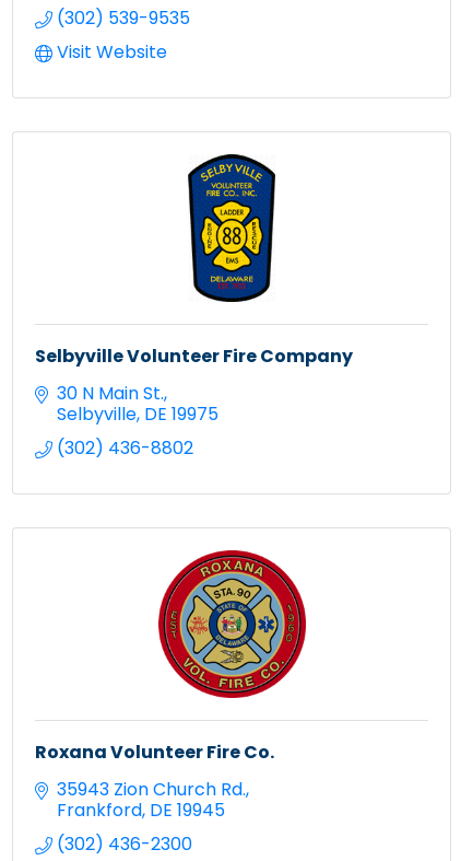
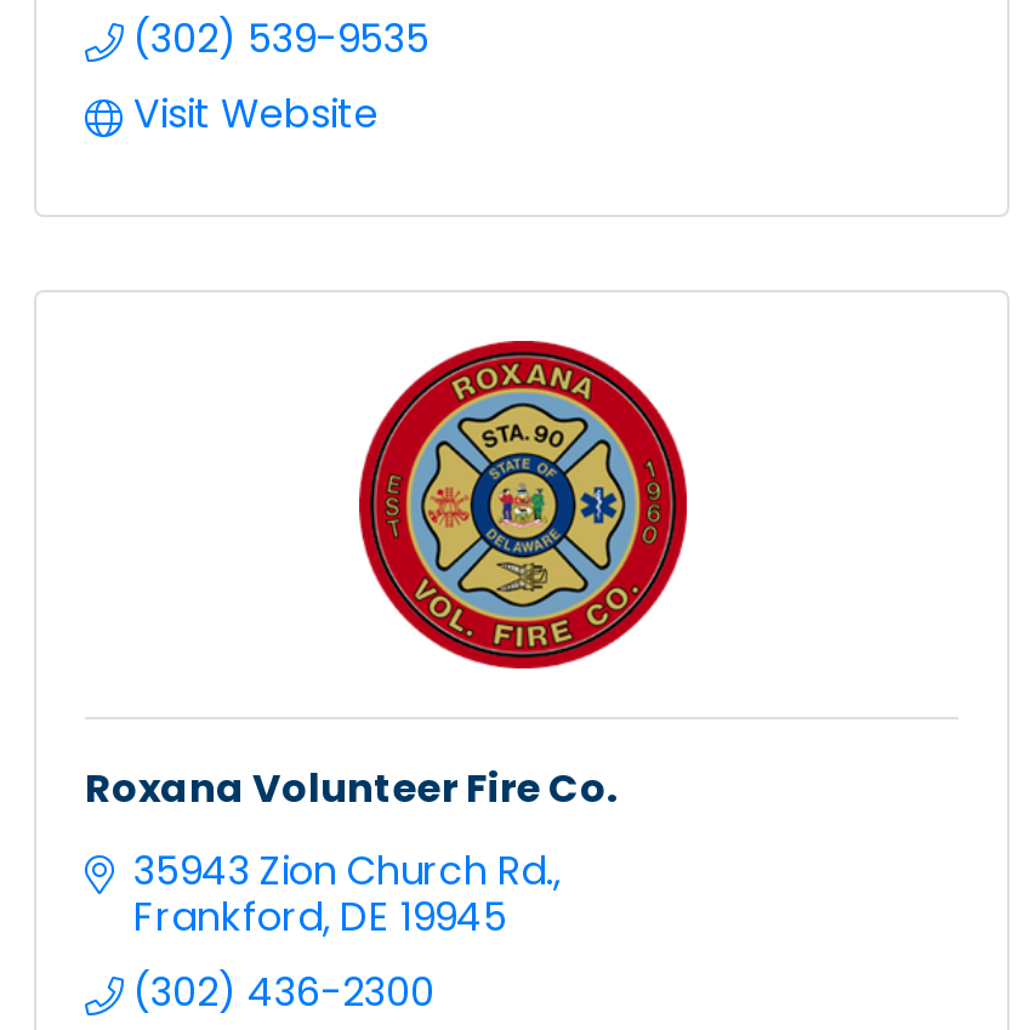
[35,153,353,460] [image] | Selbyville Volunteer Fire Company | 30 N Main St. | Selbyville DE 19975 | (302) 436-8802 -> none

